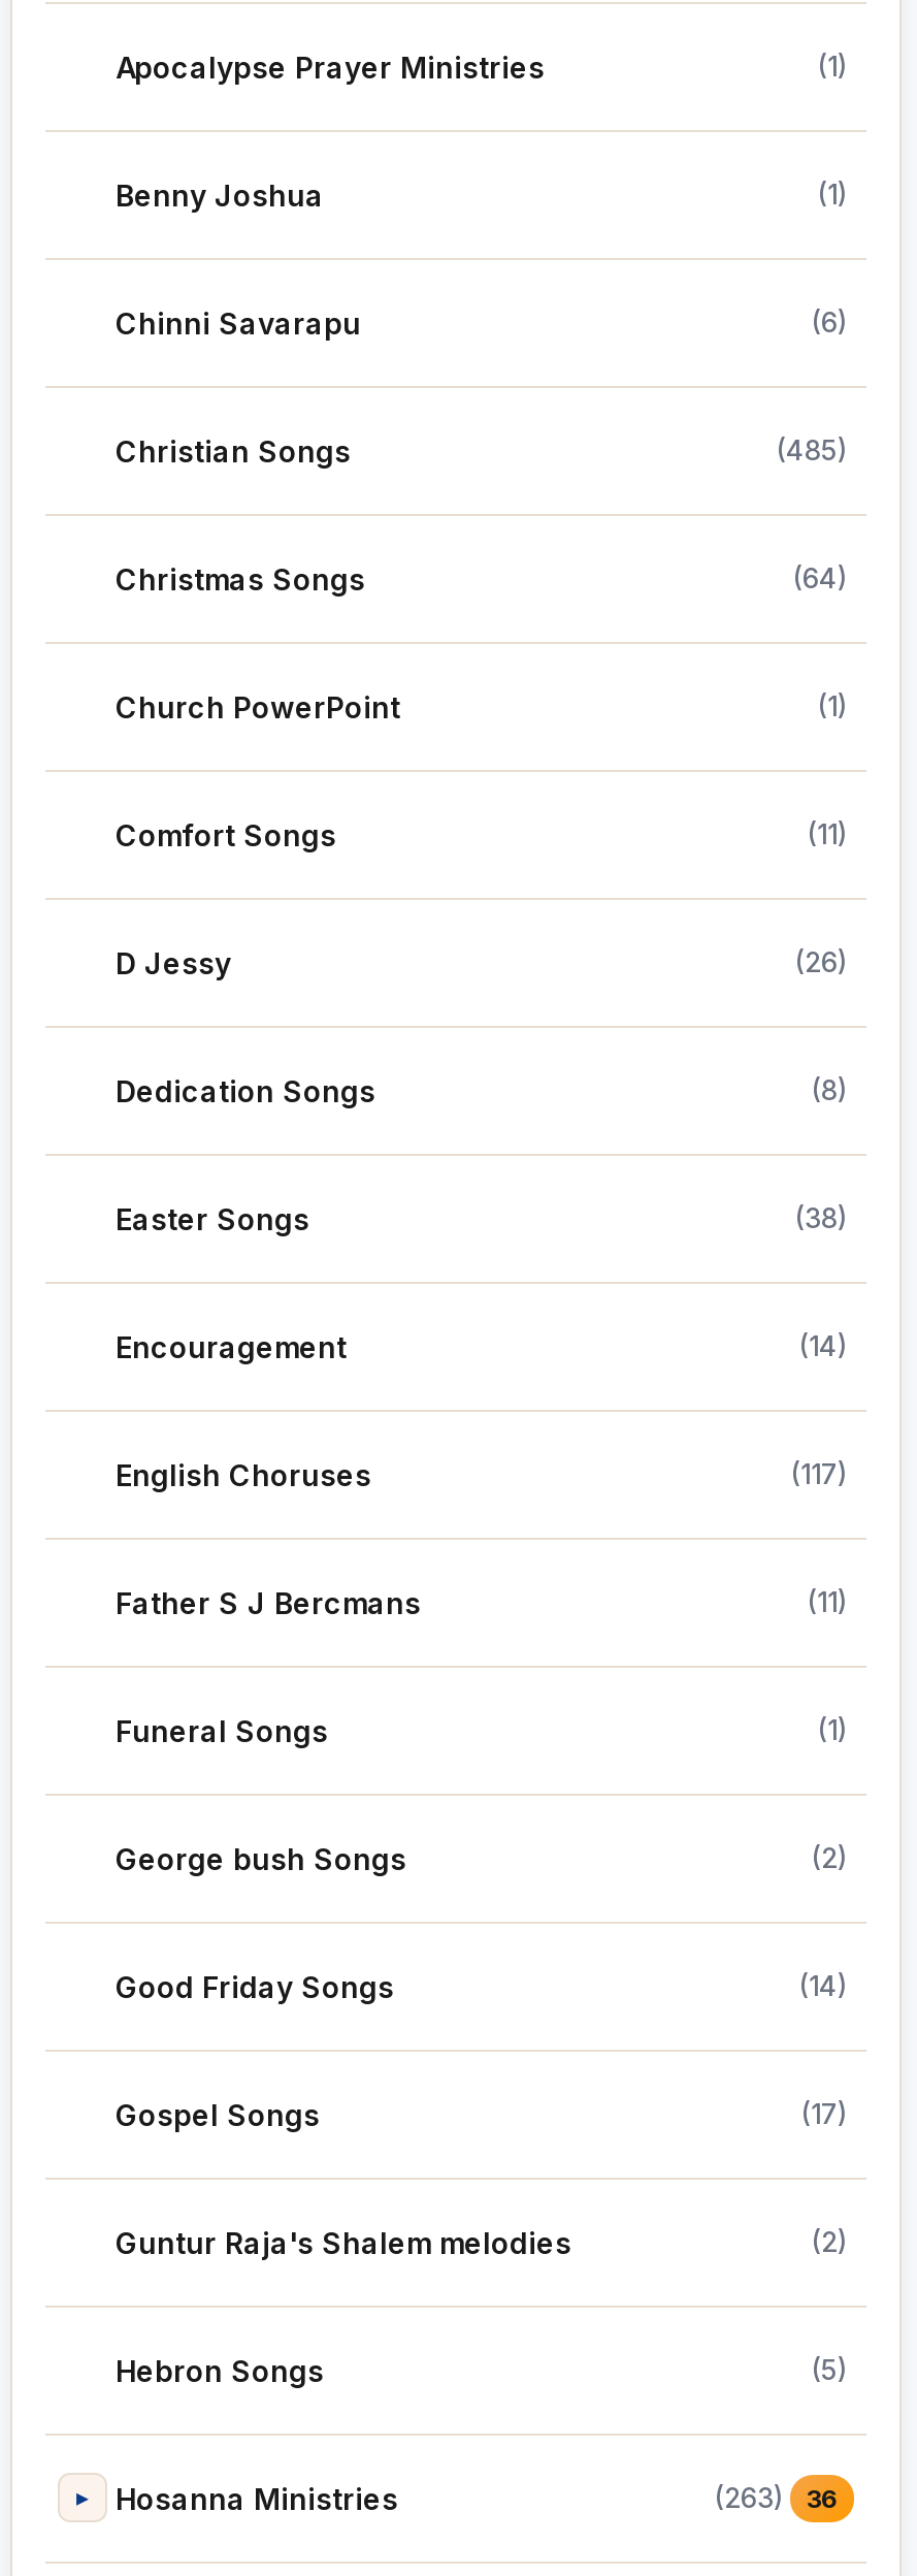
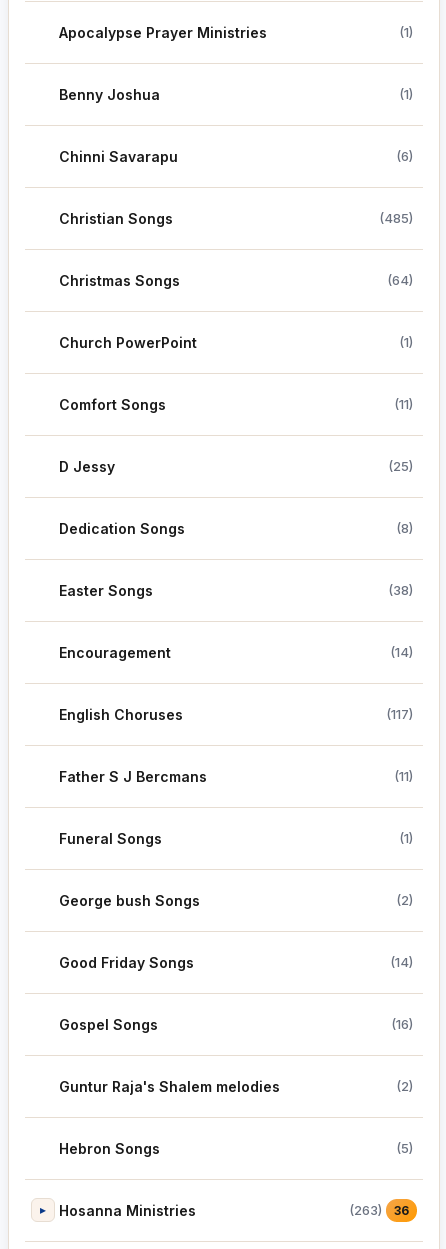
[794,945,846,978] (26) -> [388,458,413,474] (25)
[800,2097,846,2130] (17) -> [391,1016,413,1032] (16)

